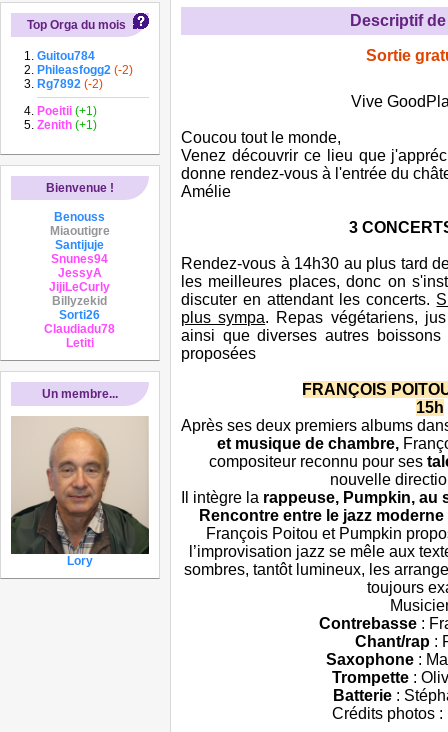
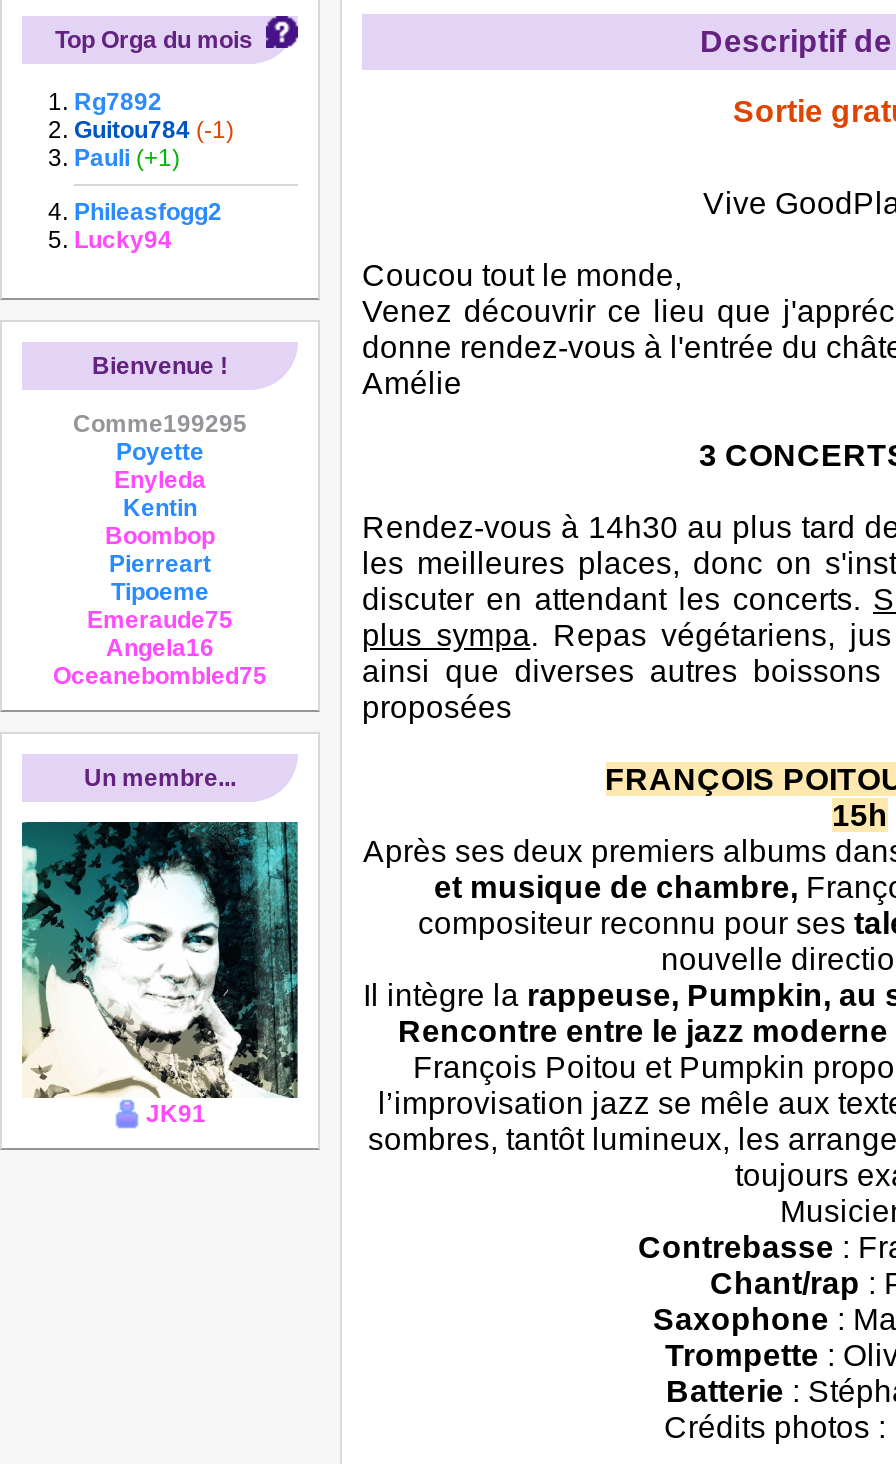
[37,49,133,91] Guitou784 | Phileasfogg2 (-2) | Rg7892 (-2) -> [74,88,234,172] Rg7892 | Guitou784 (-1) | Pauli (+1)
[37,104,97,132] Poeitii (+1) | Zenith (+1) -> [74,198,222,254] Phileasfogg2 | Lucky94
[44,210,115,350] Benouss | Miaoutigre | Santijuje | Snunes94 | JessyA | JijiLeCurly | Billyzekid | Sorti26 | Claudiadu78 | Letiti -> [53,410,267,690] Comme199295 | Poyette | Enyleda | Kentin | Boombop | Pierreart | Tipoeme | Emeraude75 | Angela16 | Oceanebombled75
[10,416,150,568] [image] | Lory -> [20,820,300,1128] [image] | JK91

